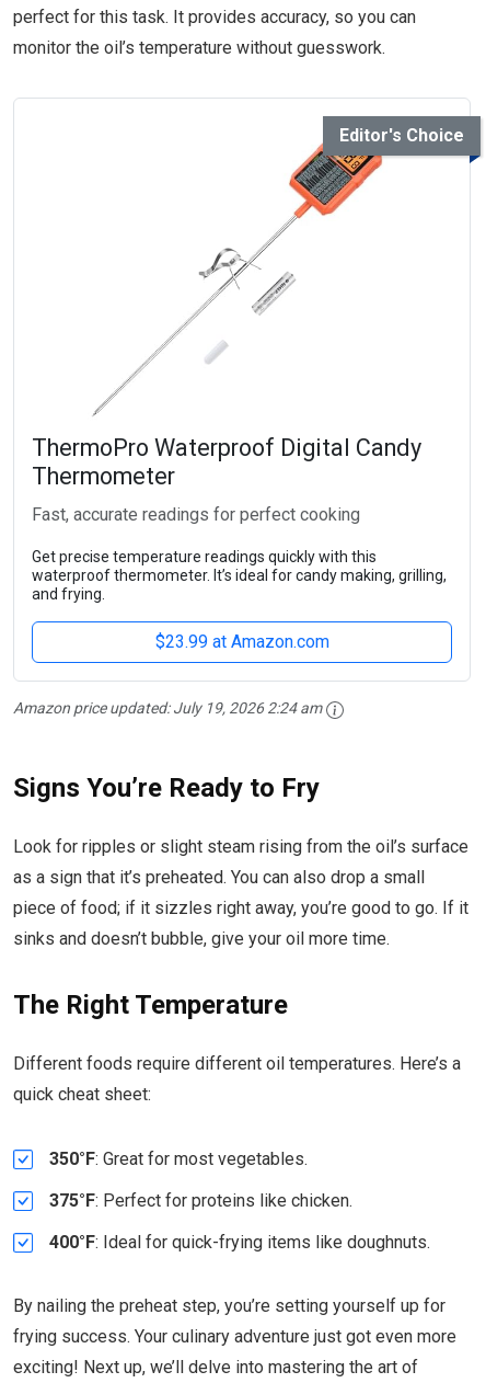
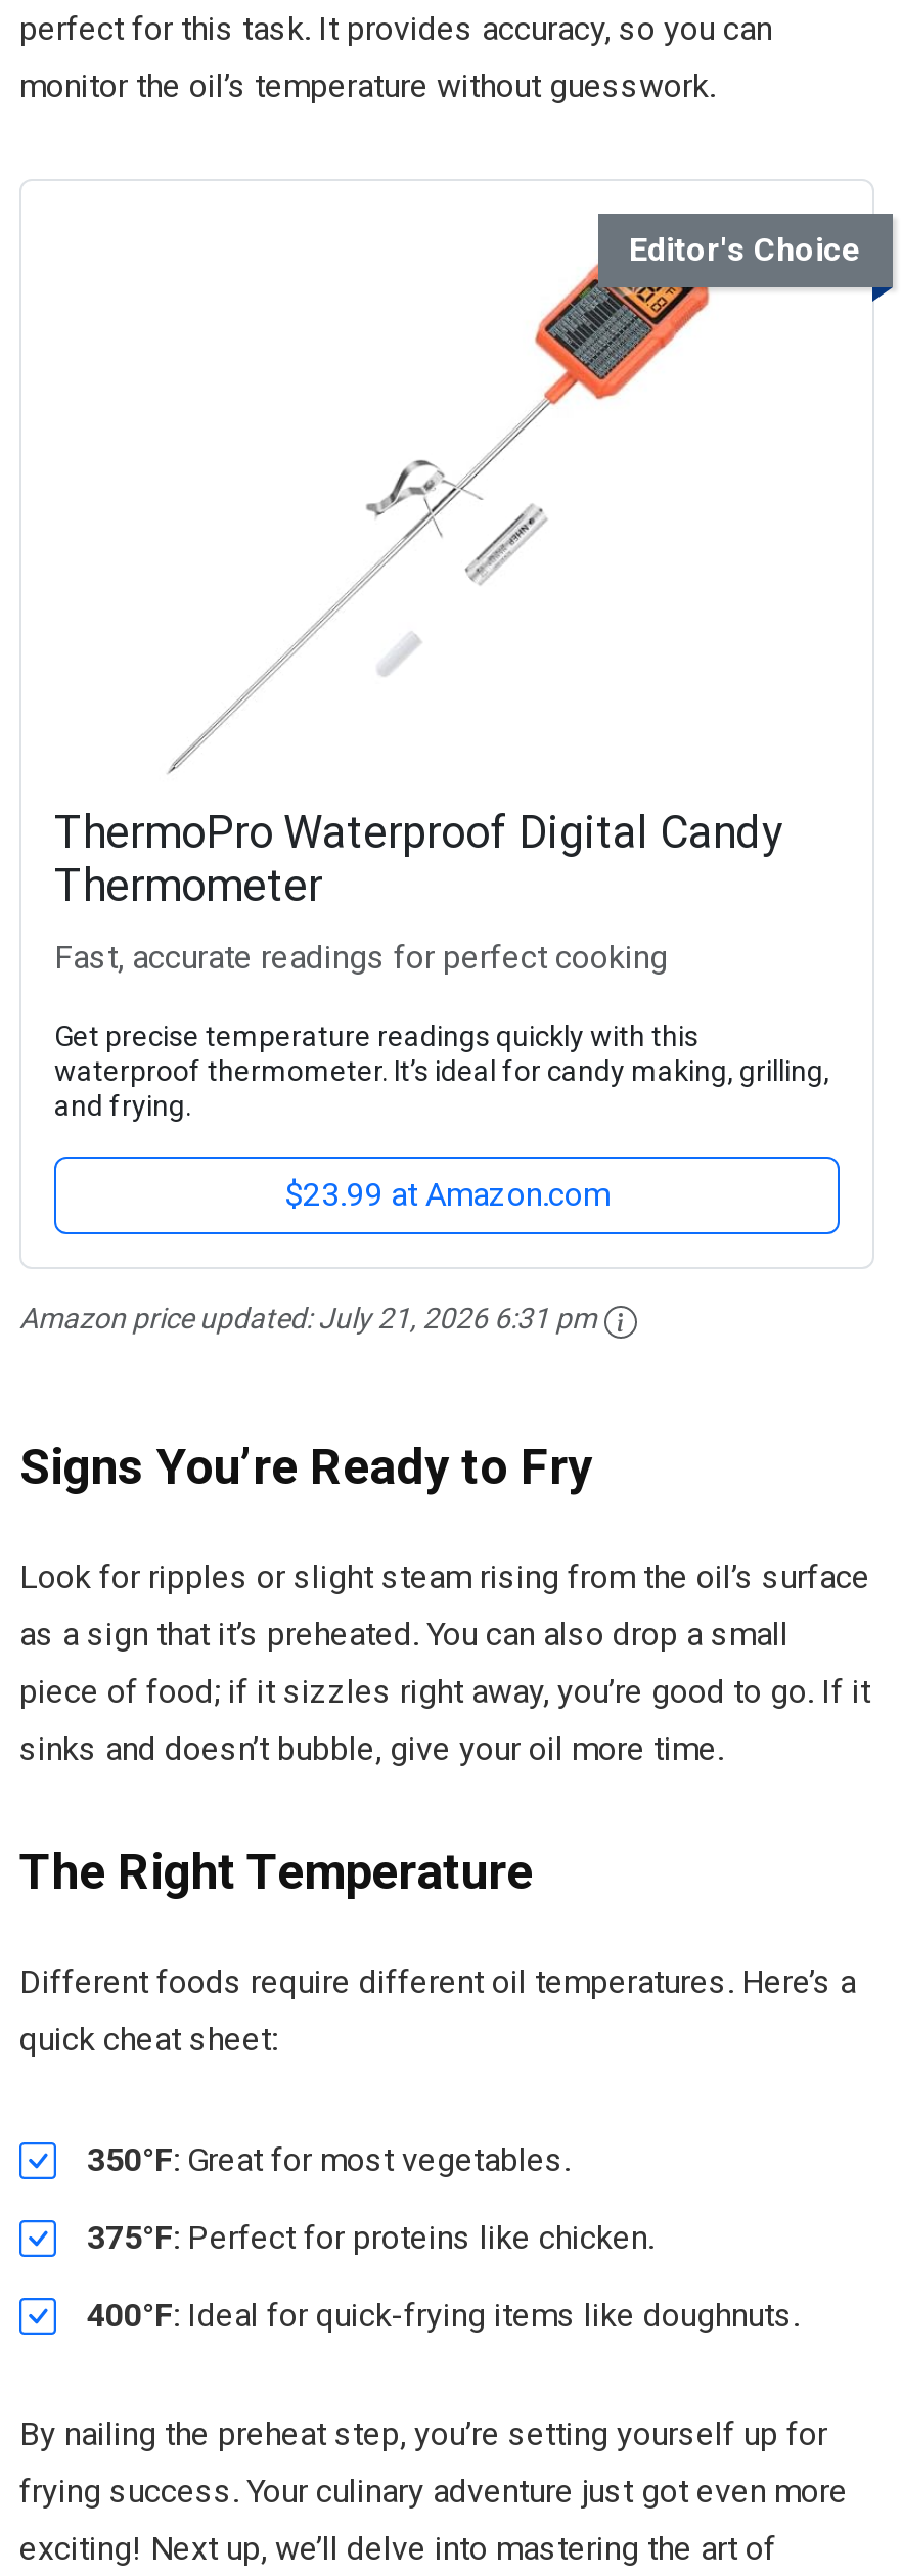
[13,699,322,717] Amazon price updated: July 19, 2026 2:24 am -> [19,1302,596,1335] Amazon price updated: July 21, 2026 6:31 pm

